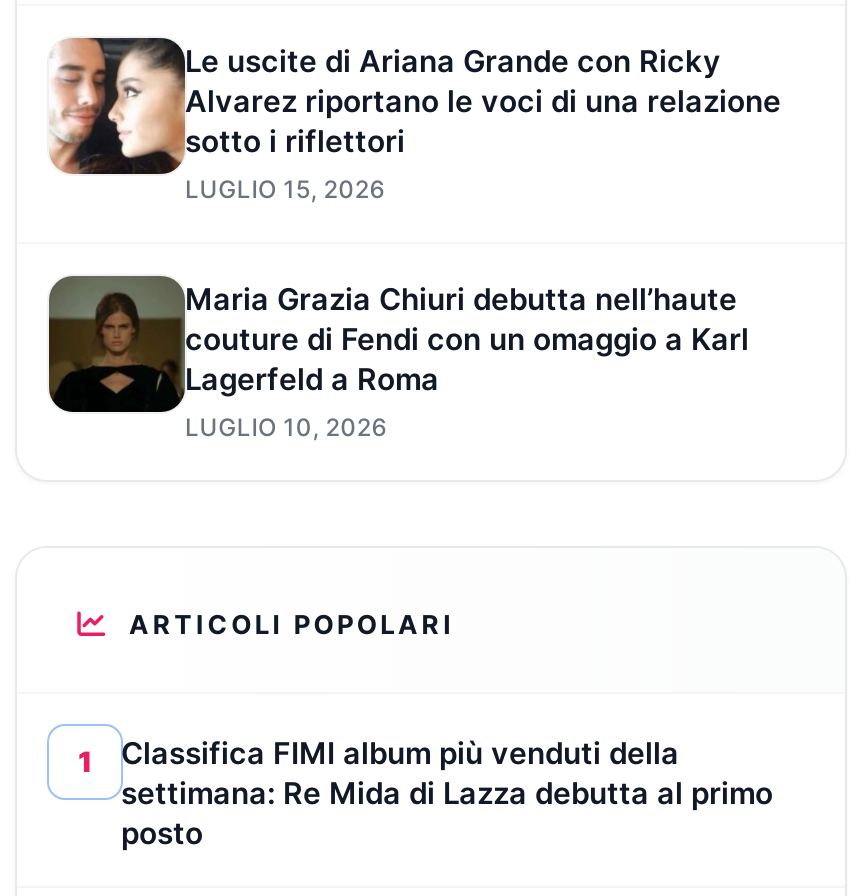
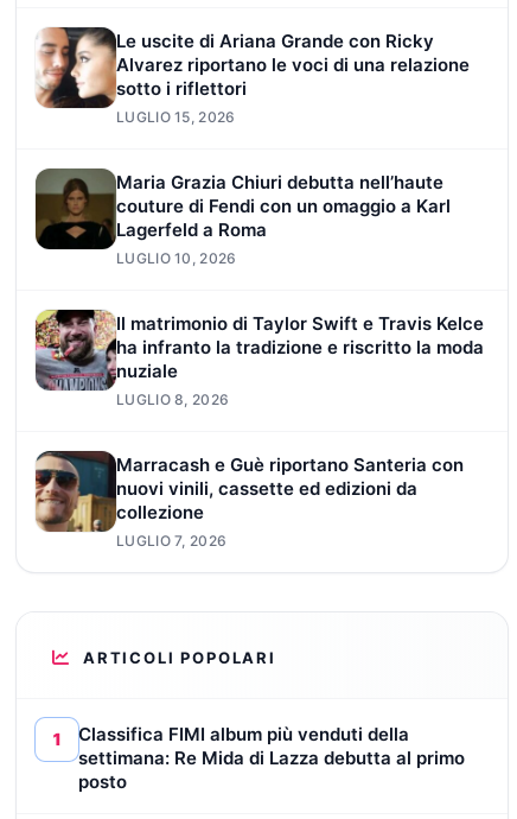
none -> [34,309,484,550] [image] | Il matrimonio di Taylor Swift e Travis Kelce | ha infranto la tradizione e riscritto la moda | nuziale | LUGLIO 8, 2026 | Marracash e Guè riportano Santeria con | nuovi vinili, cassette ed edizioni da | collezione | LUGLIO 7, 2026
none -> [34,452,100,533] [image]

